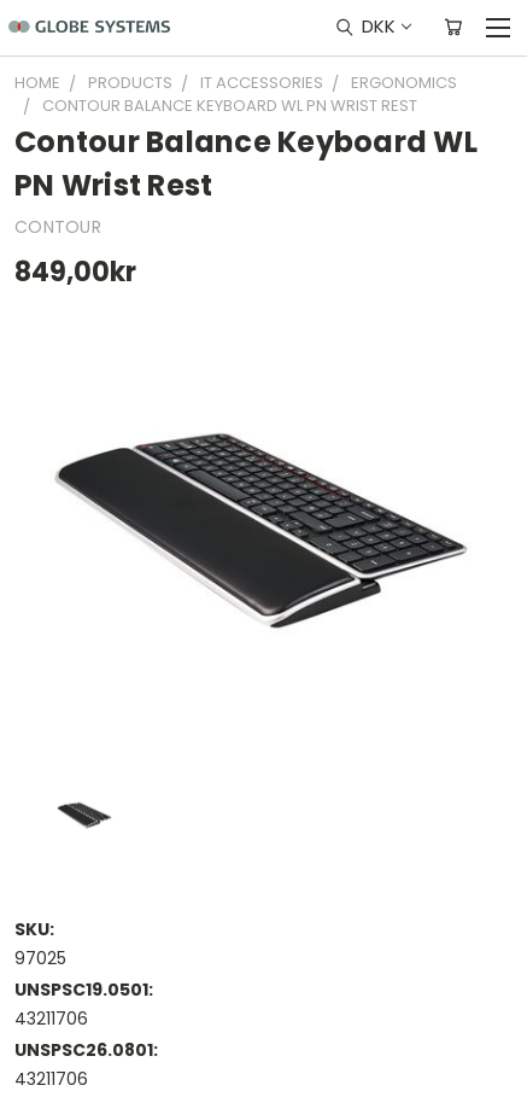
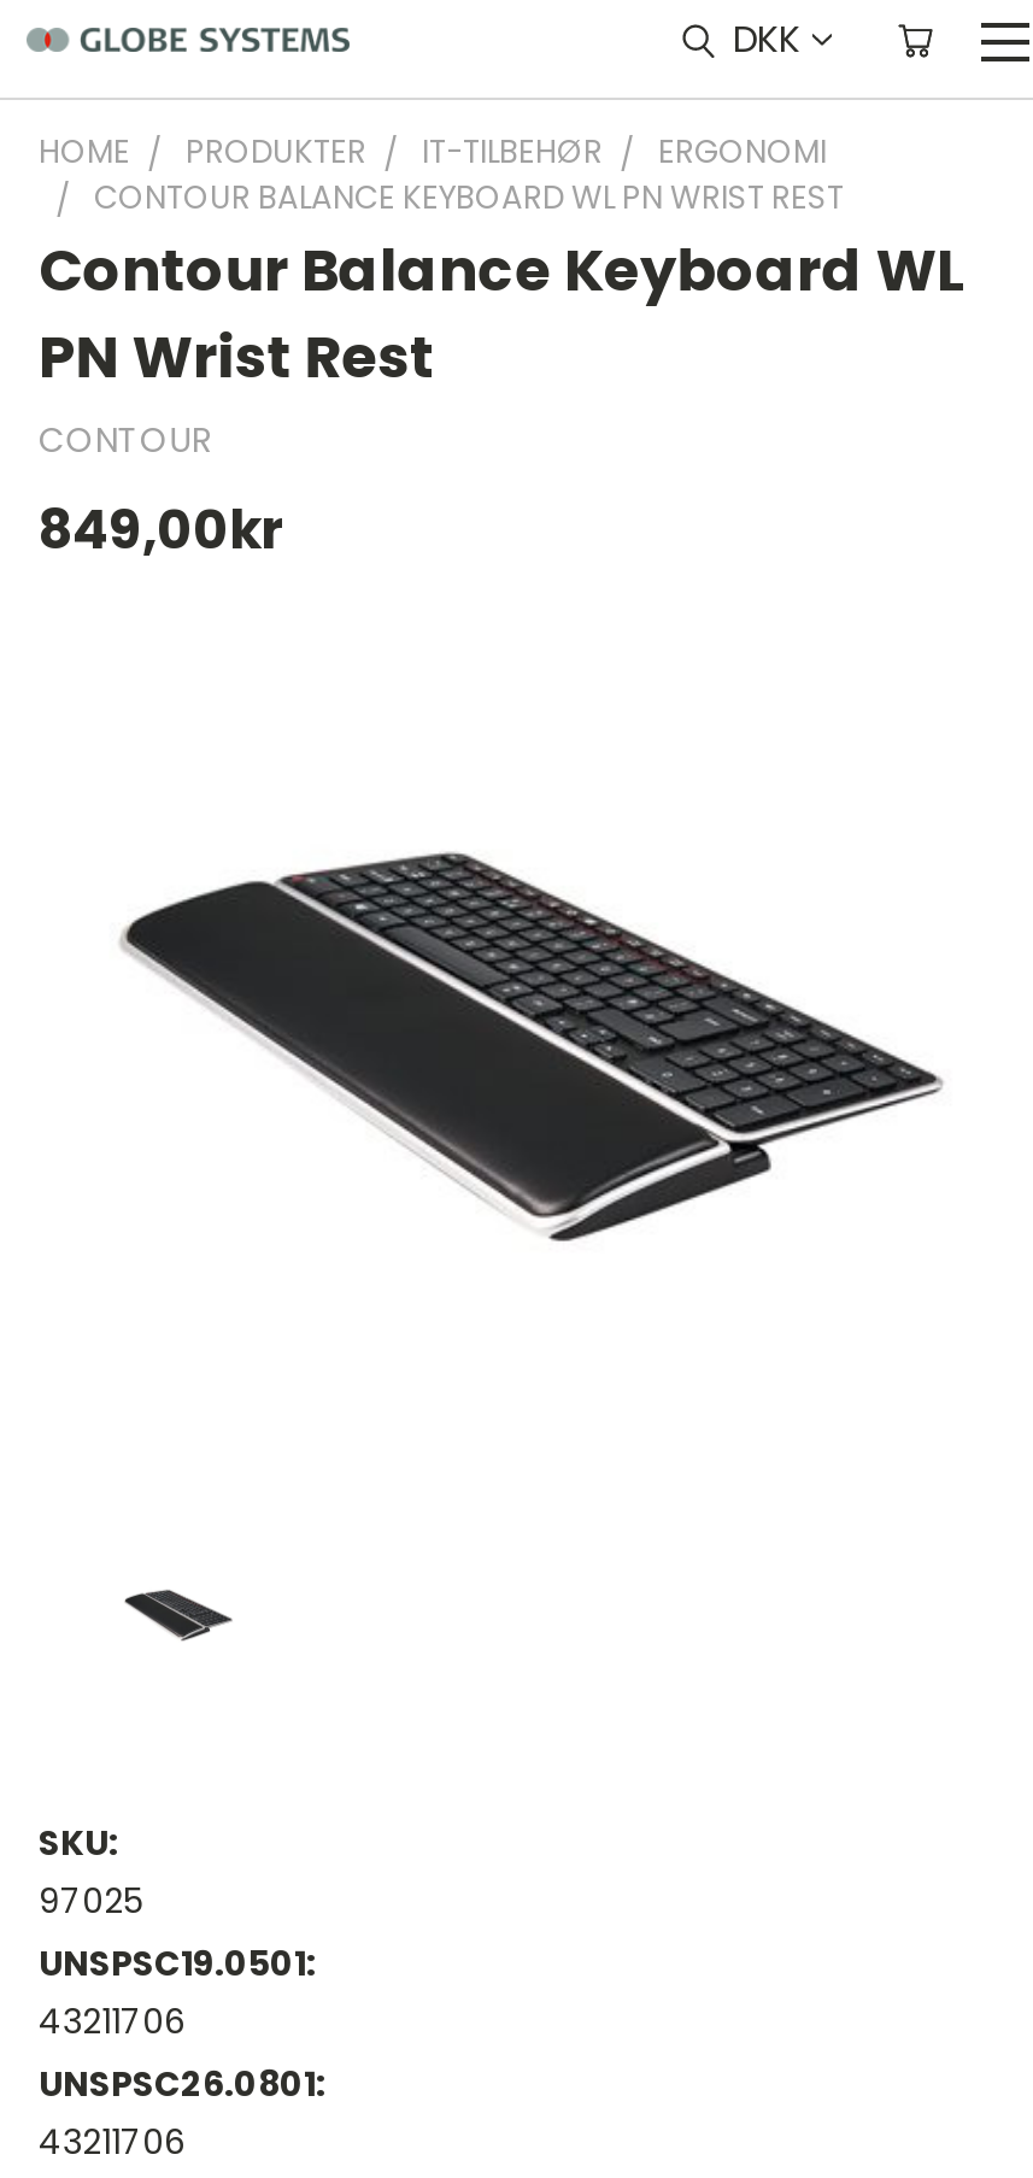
[88,71,457,94] PRODUCTS | IT ACCESSORIES | ERGONOMICS -> [186,129,827,175] PRODUKTER | IT-TILBEHØR | ERGONOMI

